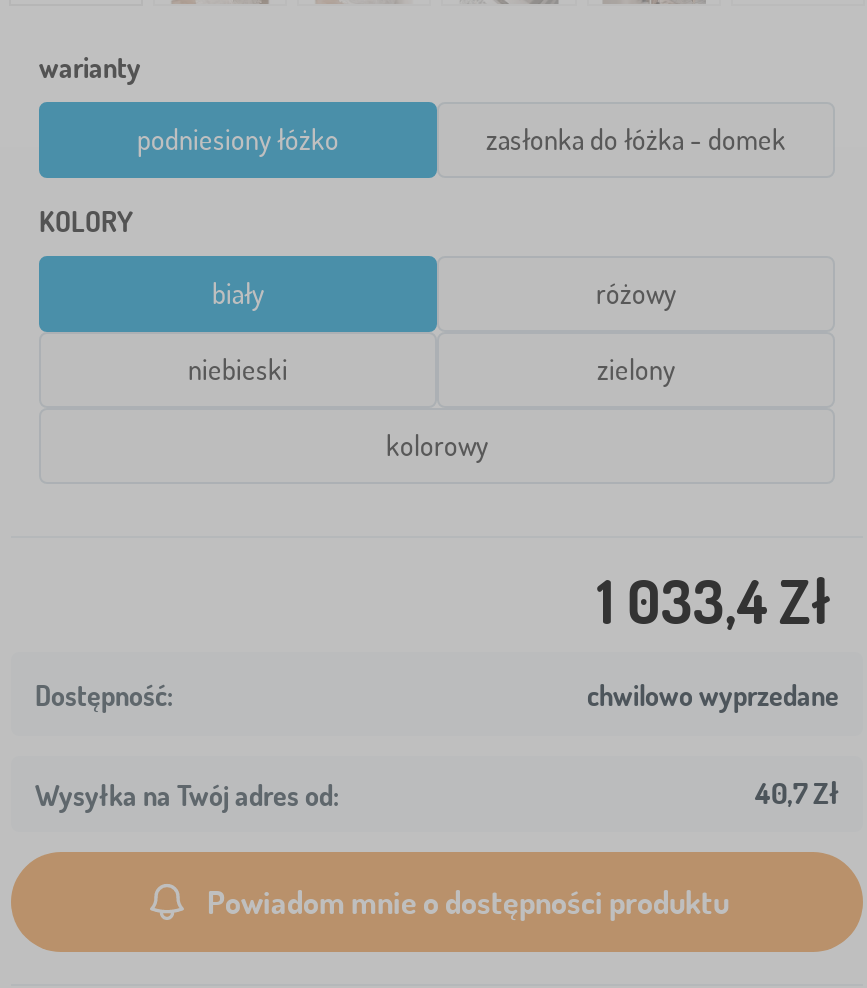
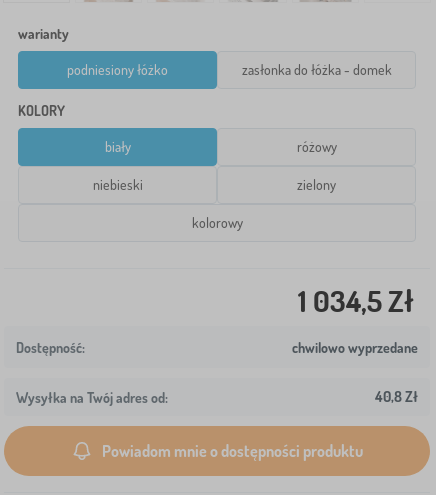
[597,562,831,638] 1 033,4 Zł -> [298,281,414,319] 1 034,5 Zł
[755,774,839,812] 40,7 Zł -> [375,387,418,406] 40,8 Zł

